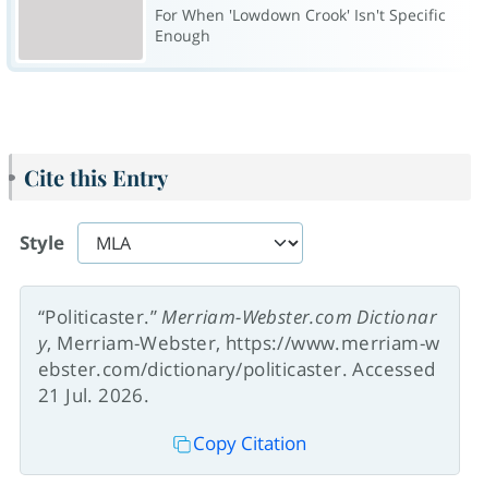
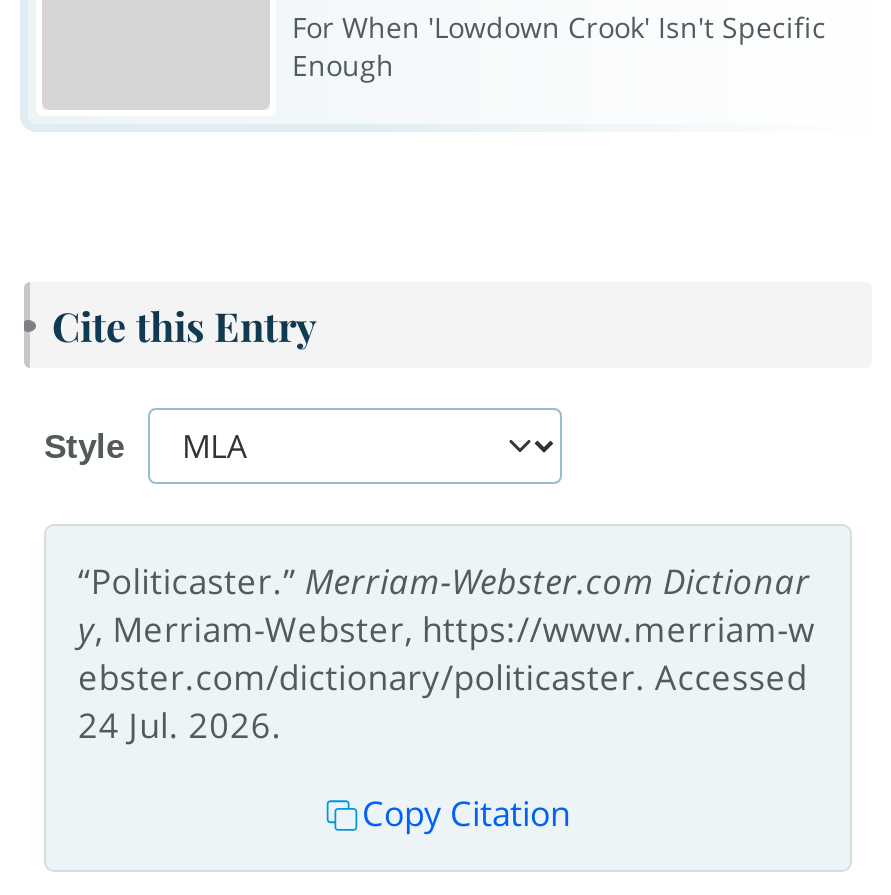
[38,383,150,408] 21 Jul. 2026. -> [78,702,282,748] 24 Jul. 2026.

